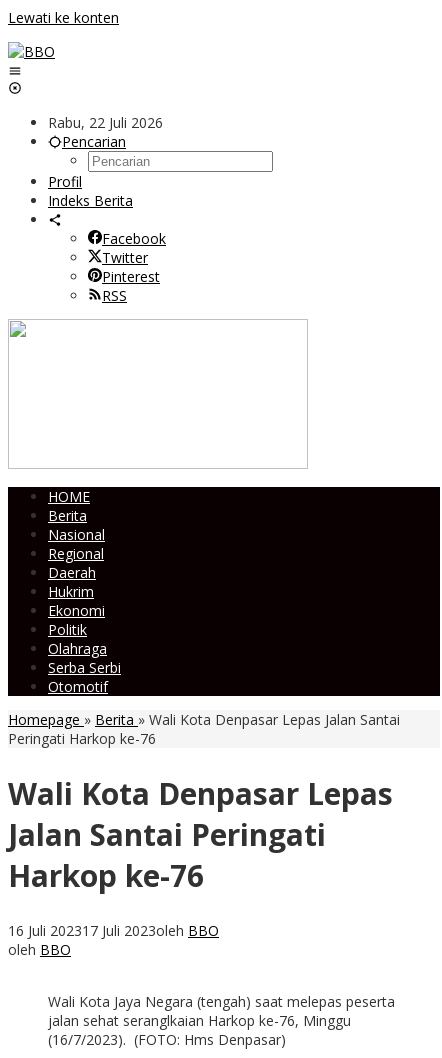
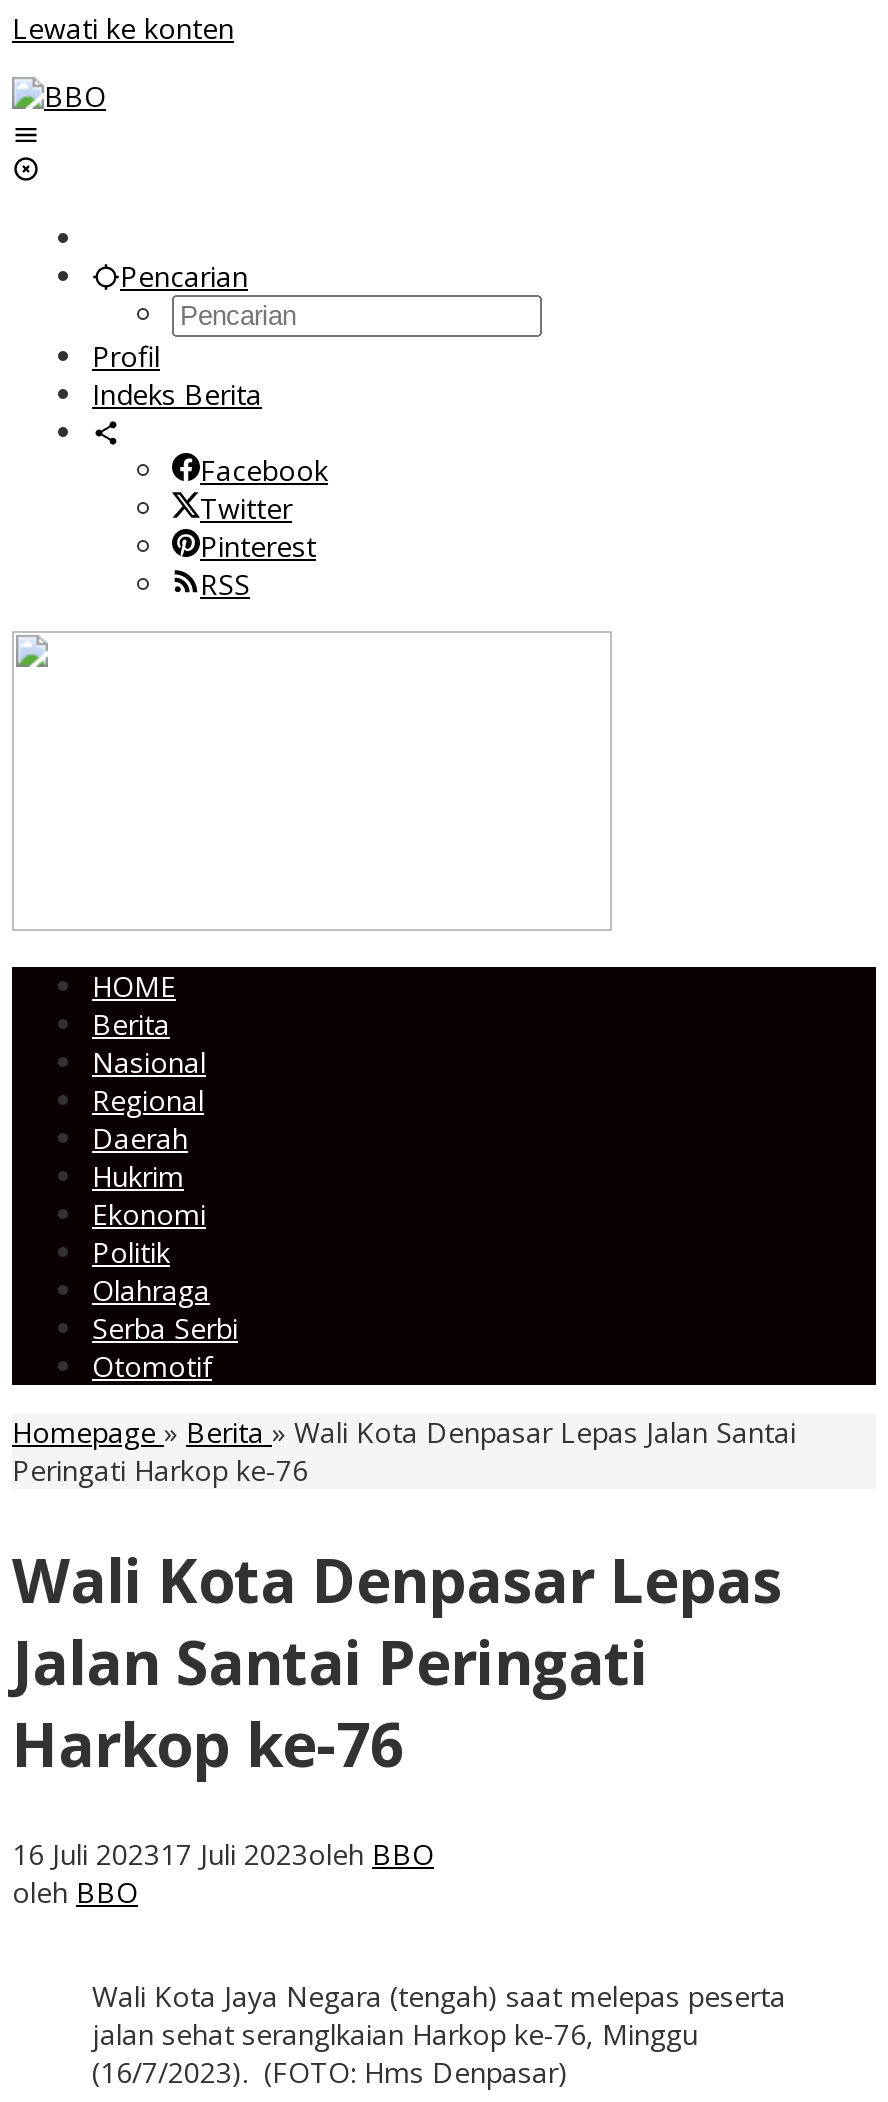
[48,113,163,132] Rabu, 22 Juli 2026 -> none

